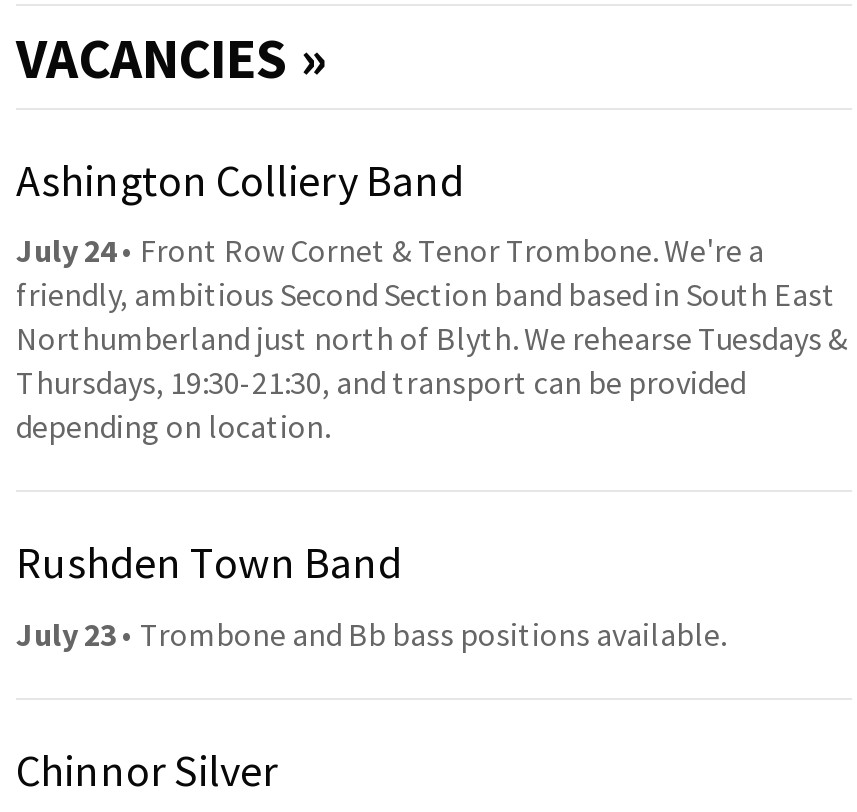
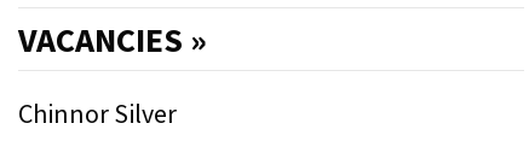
[16,151,848,653] Ashington Colliery Band | July 24• Front Row Cornet & Tenor Trombone. We're a | friendly, ambitious Second Section band based in South East | Northumberland just north of Blyth. We rehearse Tuesdays & | Thursdays, 19:30-21:30, and transport can be provided | depending on location. | Rushden Town Band | July 23 • Trombone and Bb bass positions available. -> none

